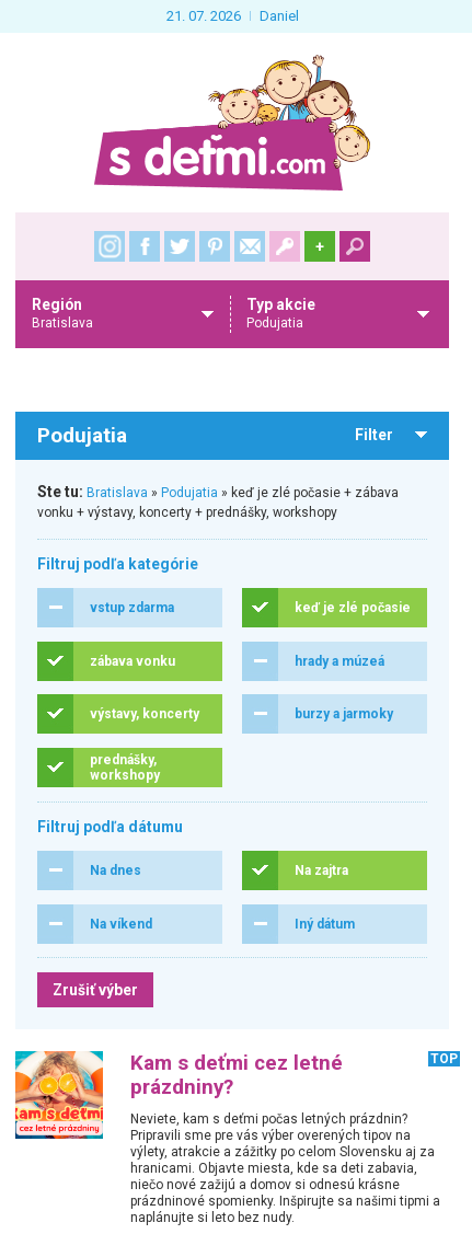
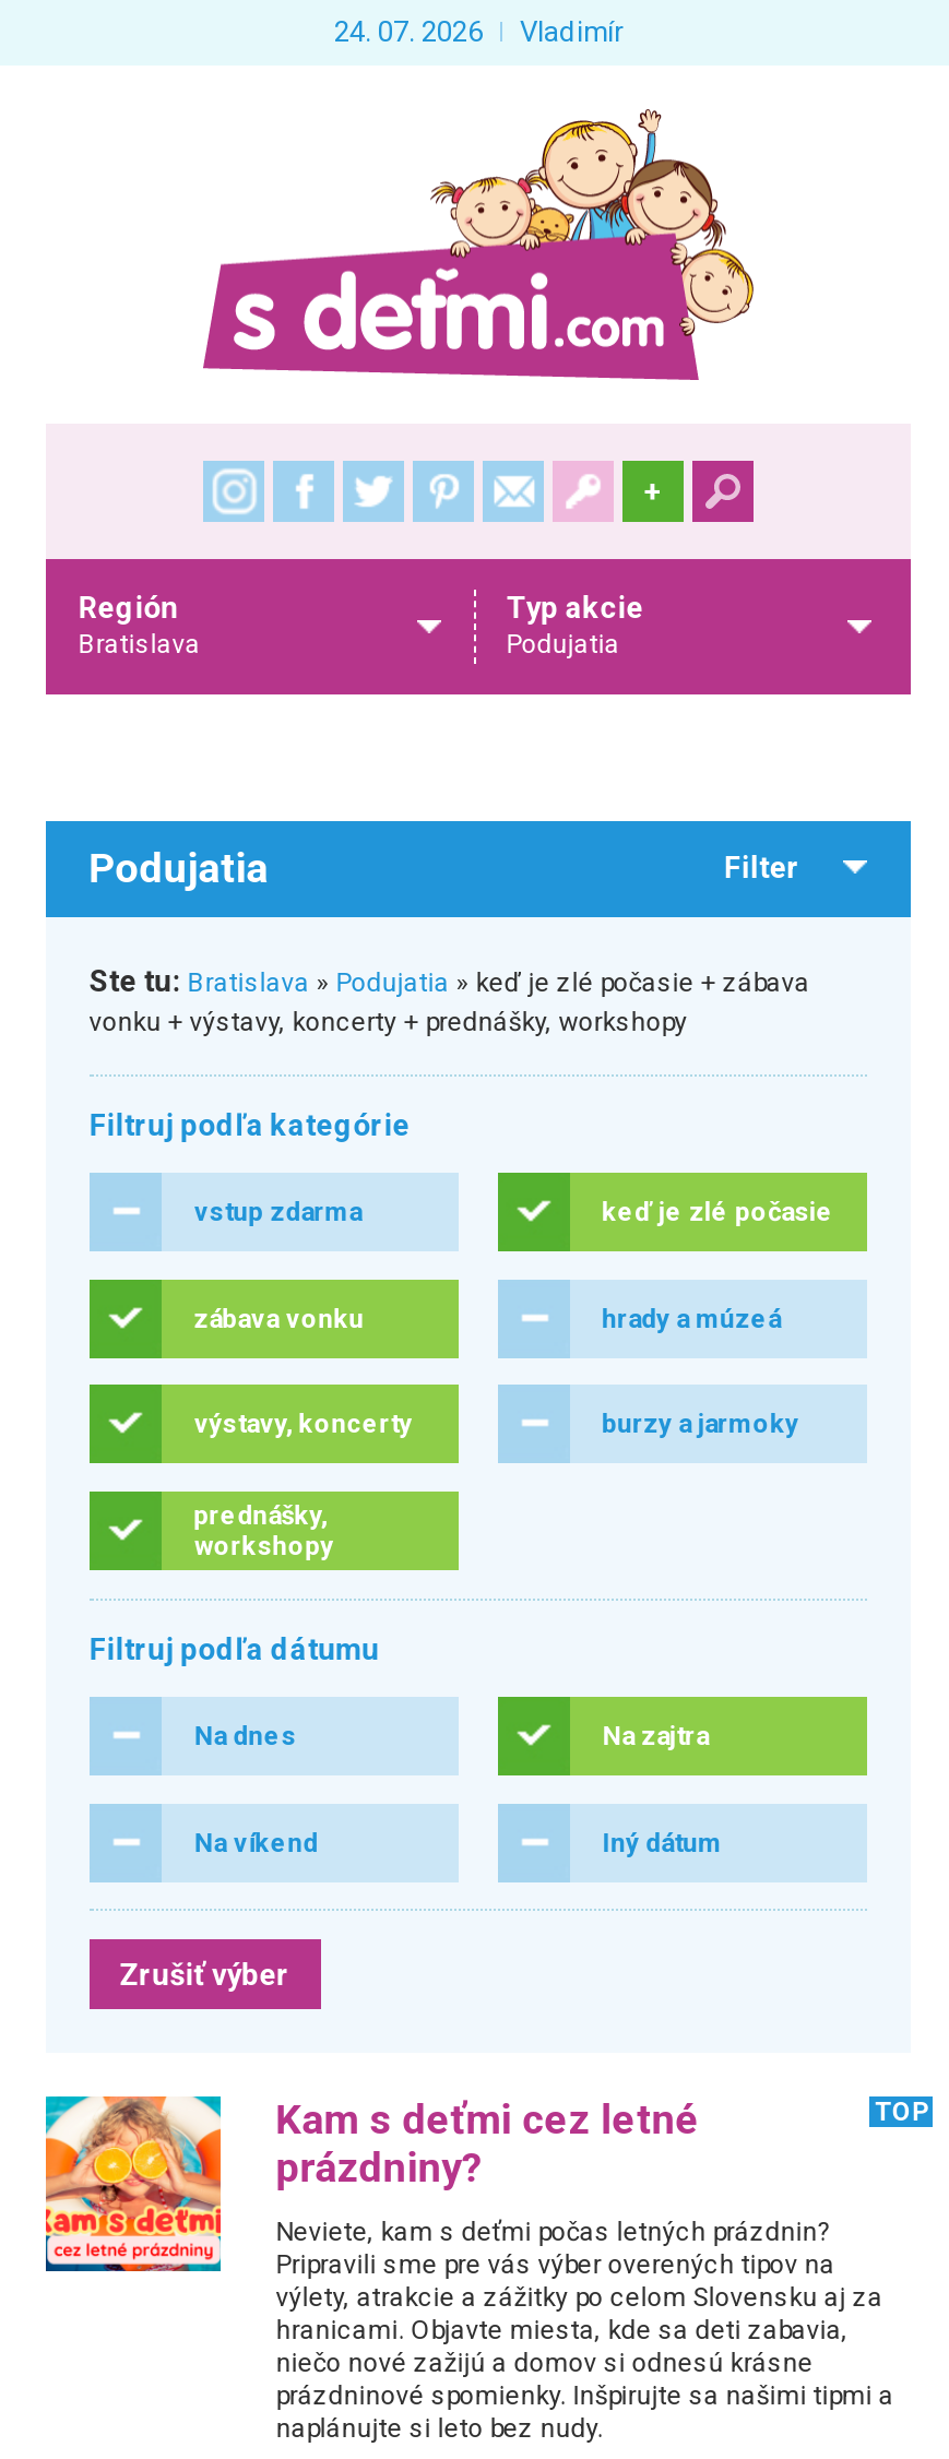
[166,8,298,24] 21. 07. 2026 | Daniel -> [334,15,622,48] 24. 07. 2026 | Vladimír

